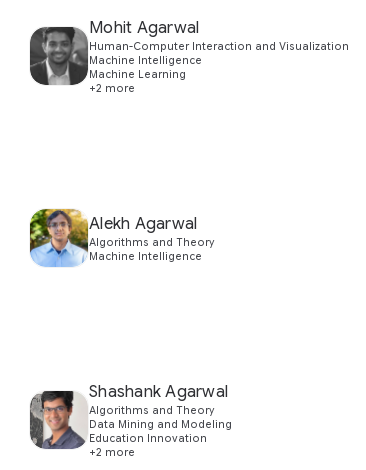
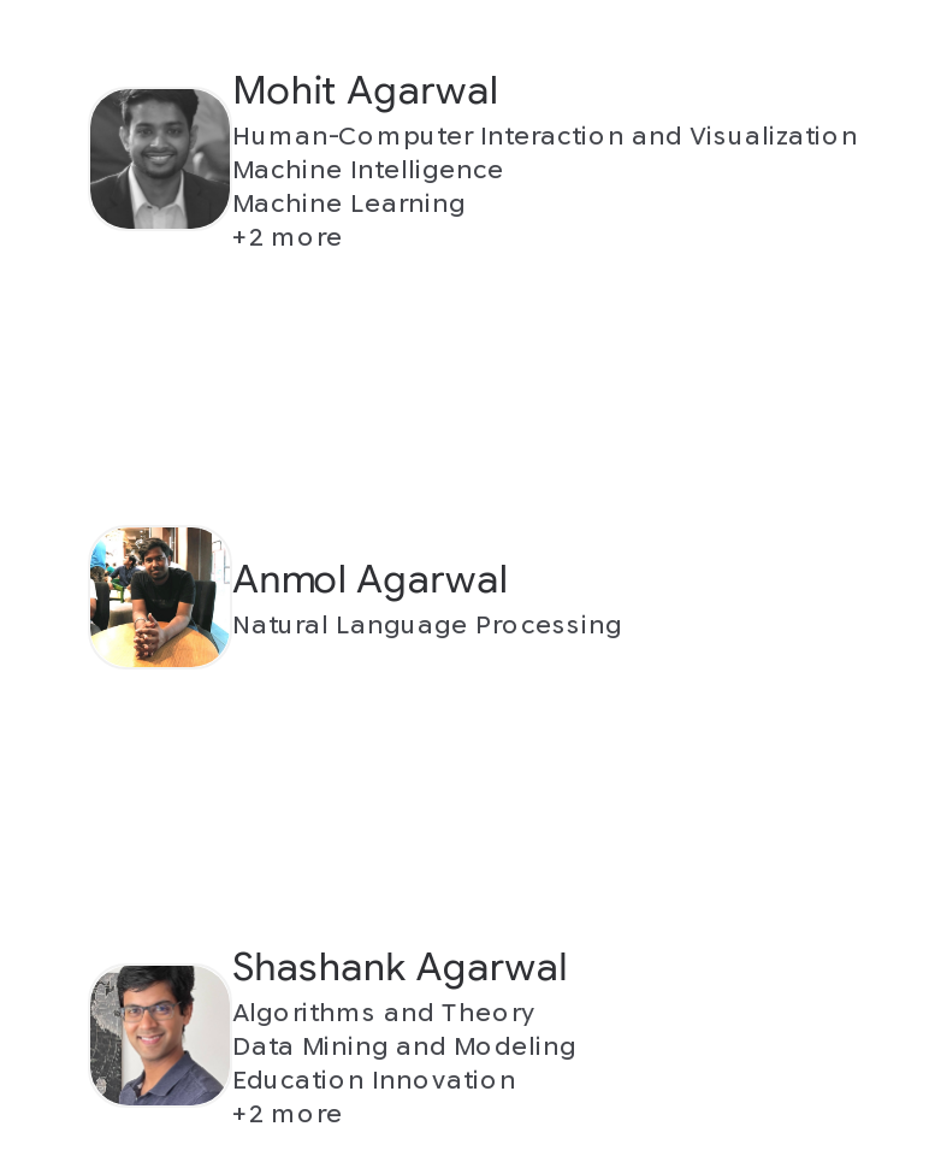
[29,208,215,268] [image] | Alekh Agarwal | Algorithms and Theory | Machine Intelligence -> [88,525,622,670] [image] | Anmol Agarwal | Natural Language Processing

